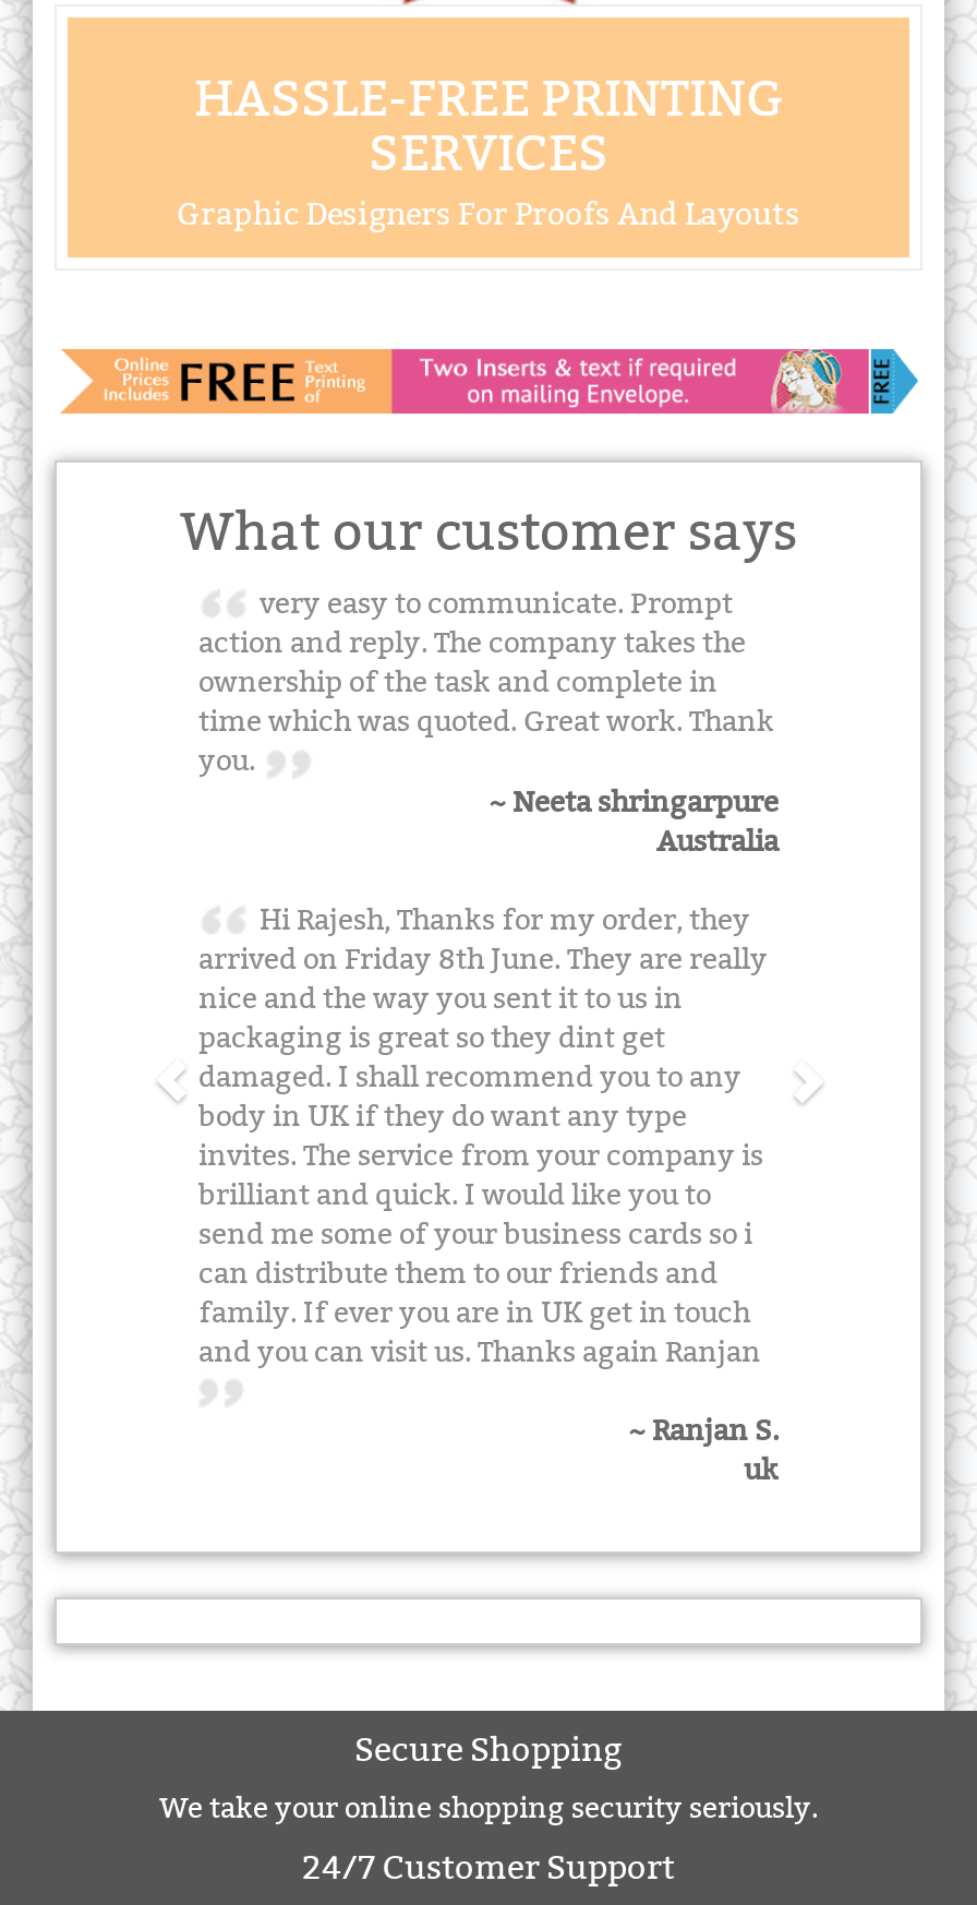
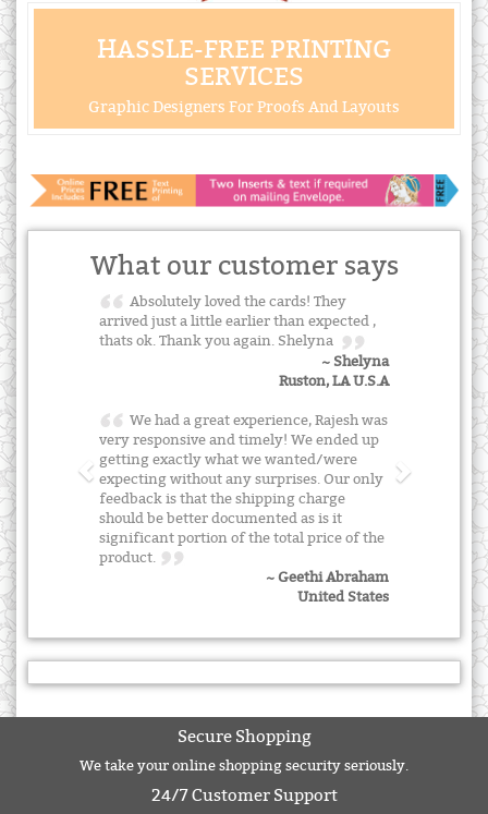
[198,588,779,1489] very easy to communicate. Prompt | action and reply. The company takes the | ownership of the task and complete in | time which was quoted. Great work. Thank | you. | ~ Neeta shringarpure | Australia | Hi Rajesh, Thanks for my order, they | arrived on Friday 8th June. They are really | nice and the way you sent it to us in | packaging is great so they dint get | damaged. I shall recommend you to any | body in UK if they do want any type | invites. The service from your company is | brilliant and quick. I would like you to | send me some of your business cards so i | can distribute them to our friends and | family. If ever you are in UK get in touch | and you can visit us. Thanks again Ranjan | ~ Ranjan S. | uk -> [99,293,389,606] Absolutely loved the cards! They | arrived just a little earlier than expected , | thats ok. Thank you again. Shelyna | ~ Shelyna | Ruston, LA U.S.A | We had a great experience, Rajesh was | very responsive and timely! We ended up | getting exactly what we wanted/were | expecting without any surprises. Our only | feedback is that the shipping charge | should be better documented as is it | significant portion of the total price of the | product. | ~ Geethi Abraham | United States

